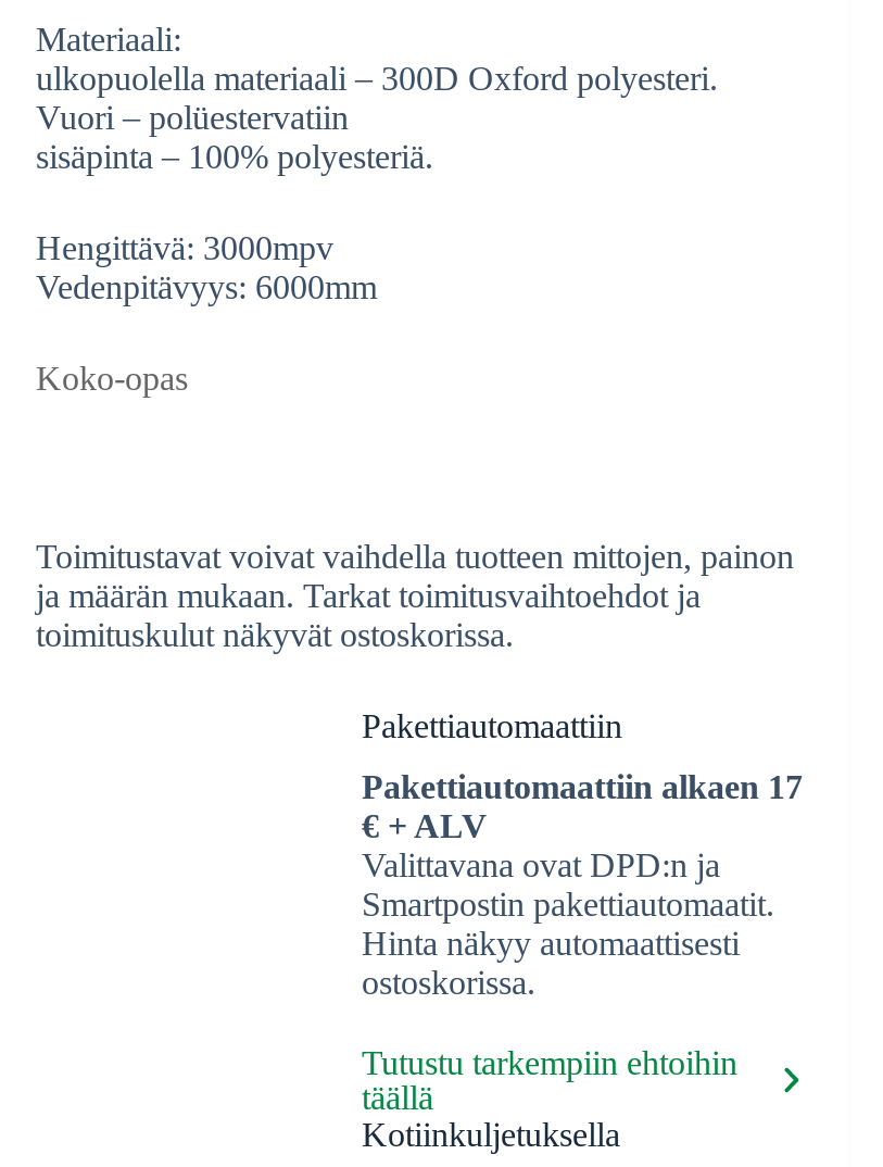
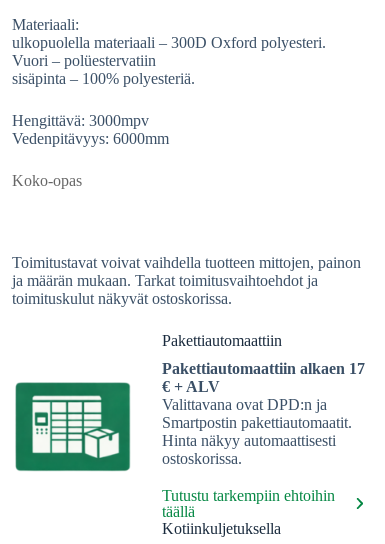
none -> [14,381,131,472] [image]

